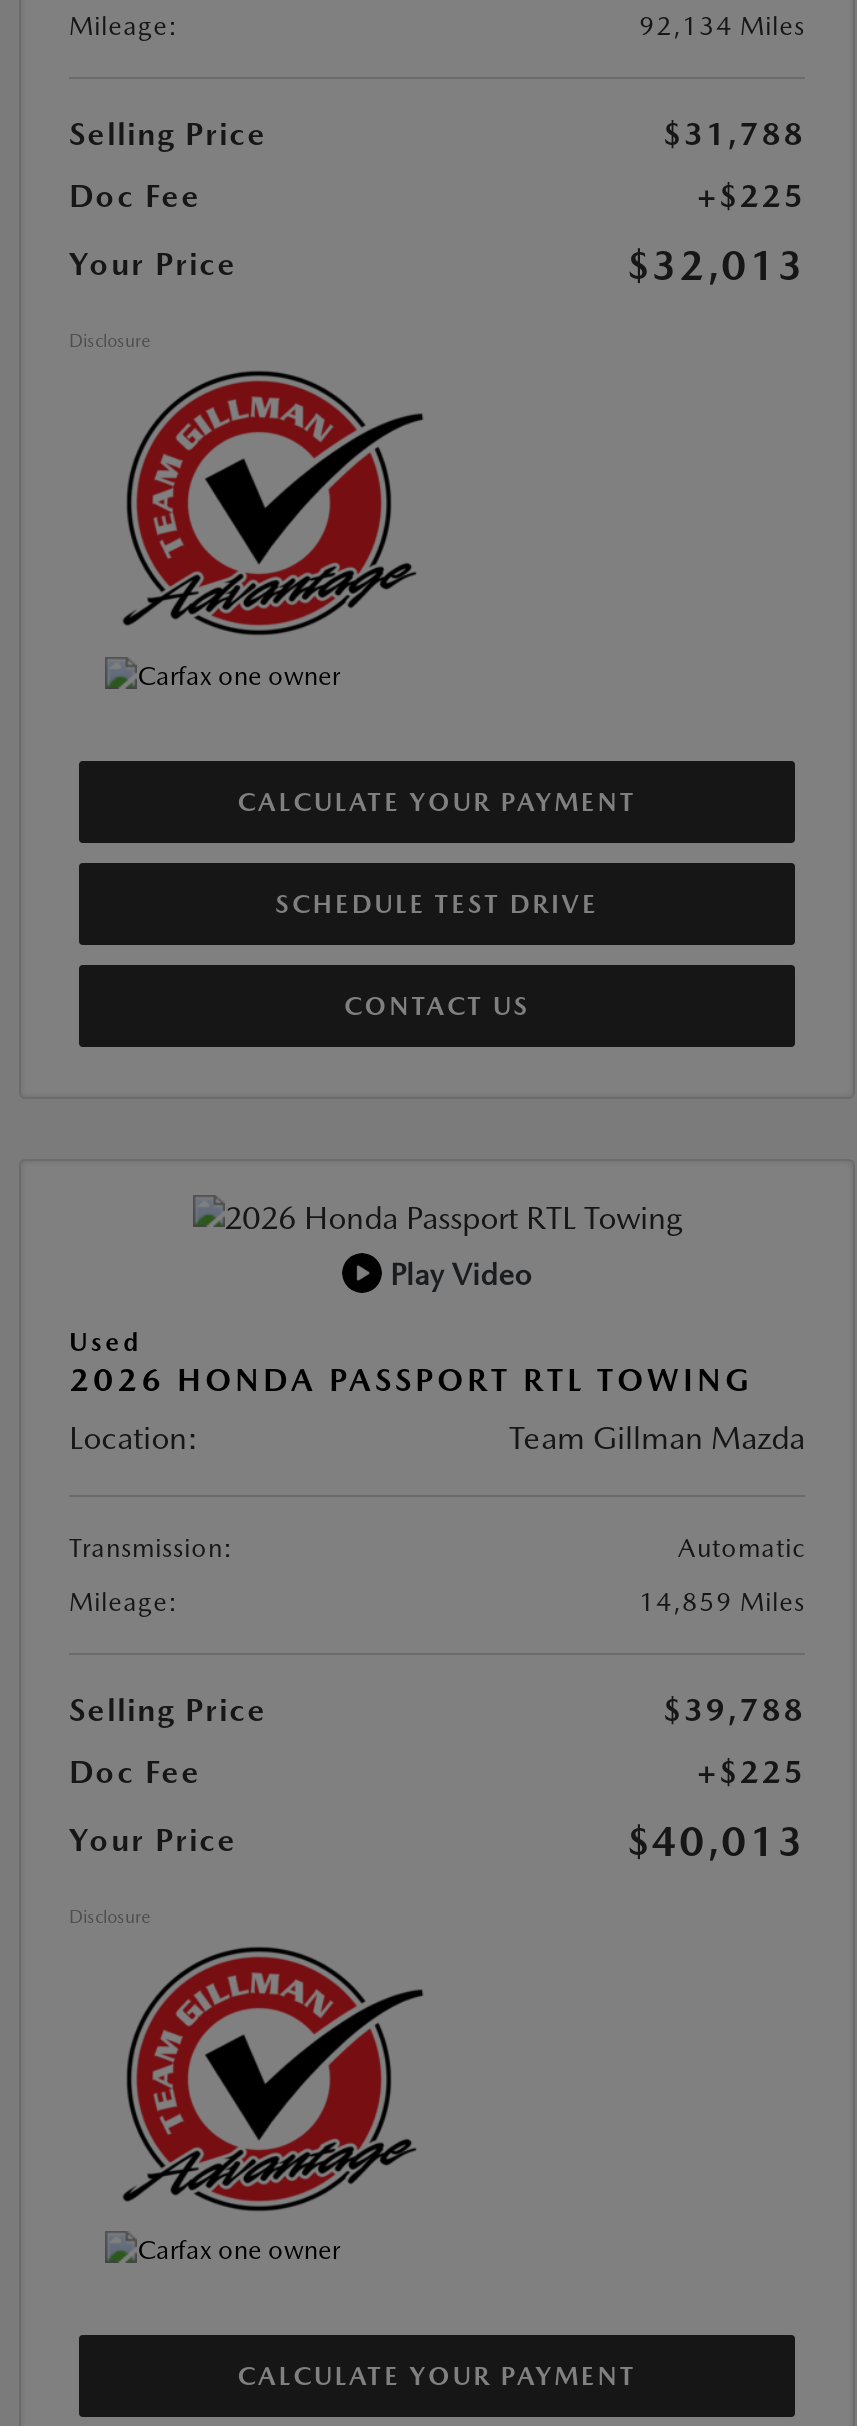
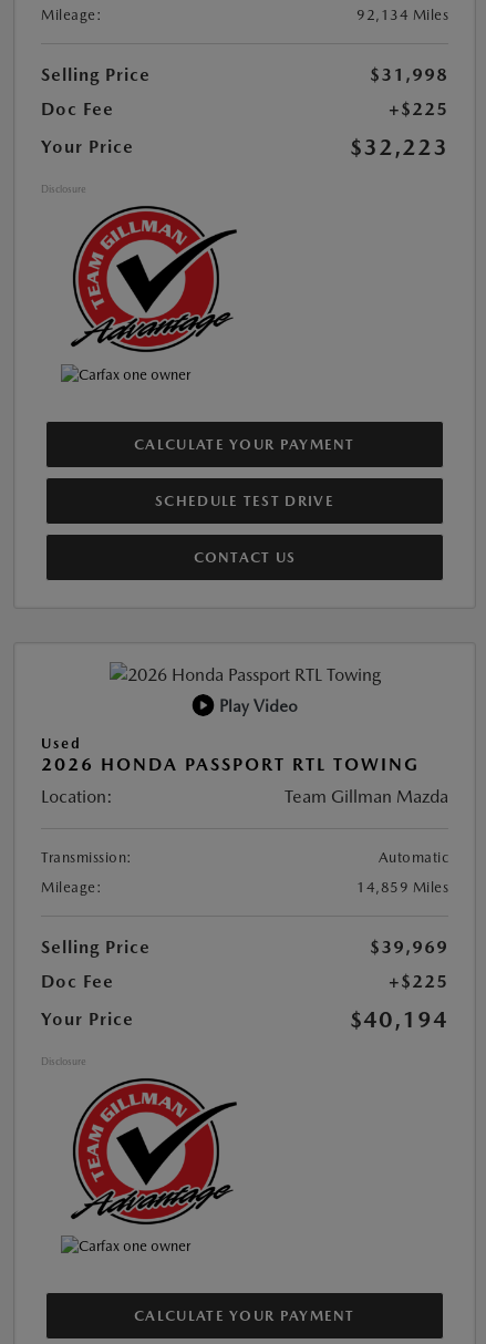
[663,115,805,153] $31,788 -> [370,64,448,85] $31,998
[627,241,805,289] $32,013 -> [350,134,448,161] $32,223
[663,1690,805,1728] $39,788 -> [370,936,448,957] $39,969
[627,1816,805,1864] $40,013 -> [350,1006,448,1033] $40,194

